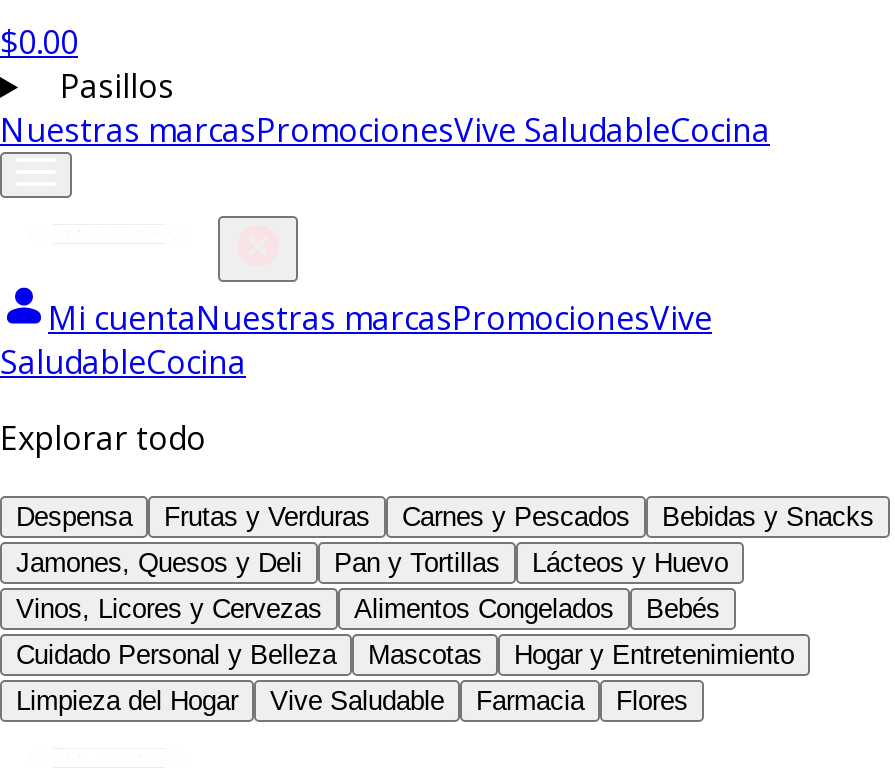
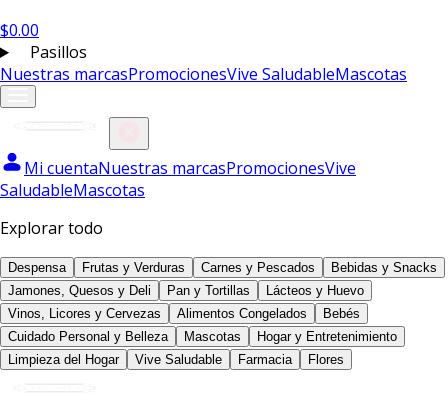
[0,108,770,152] Nuestras marcasPromocionesVive SaludableCocina -> [0,63,407,85] Nuestras marcasPromocionesVive SaludableMascotas
[0,340,246,384] SaludableCocina -> [0,179,145,201] SaludableMascotas

